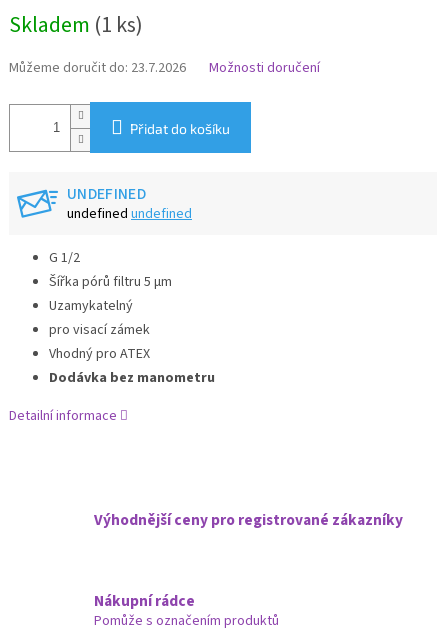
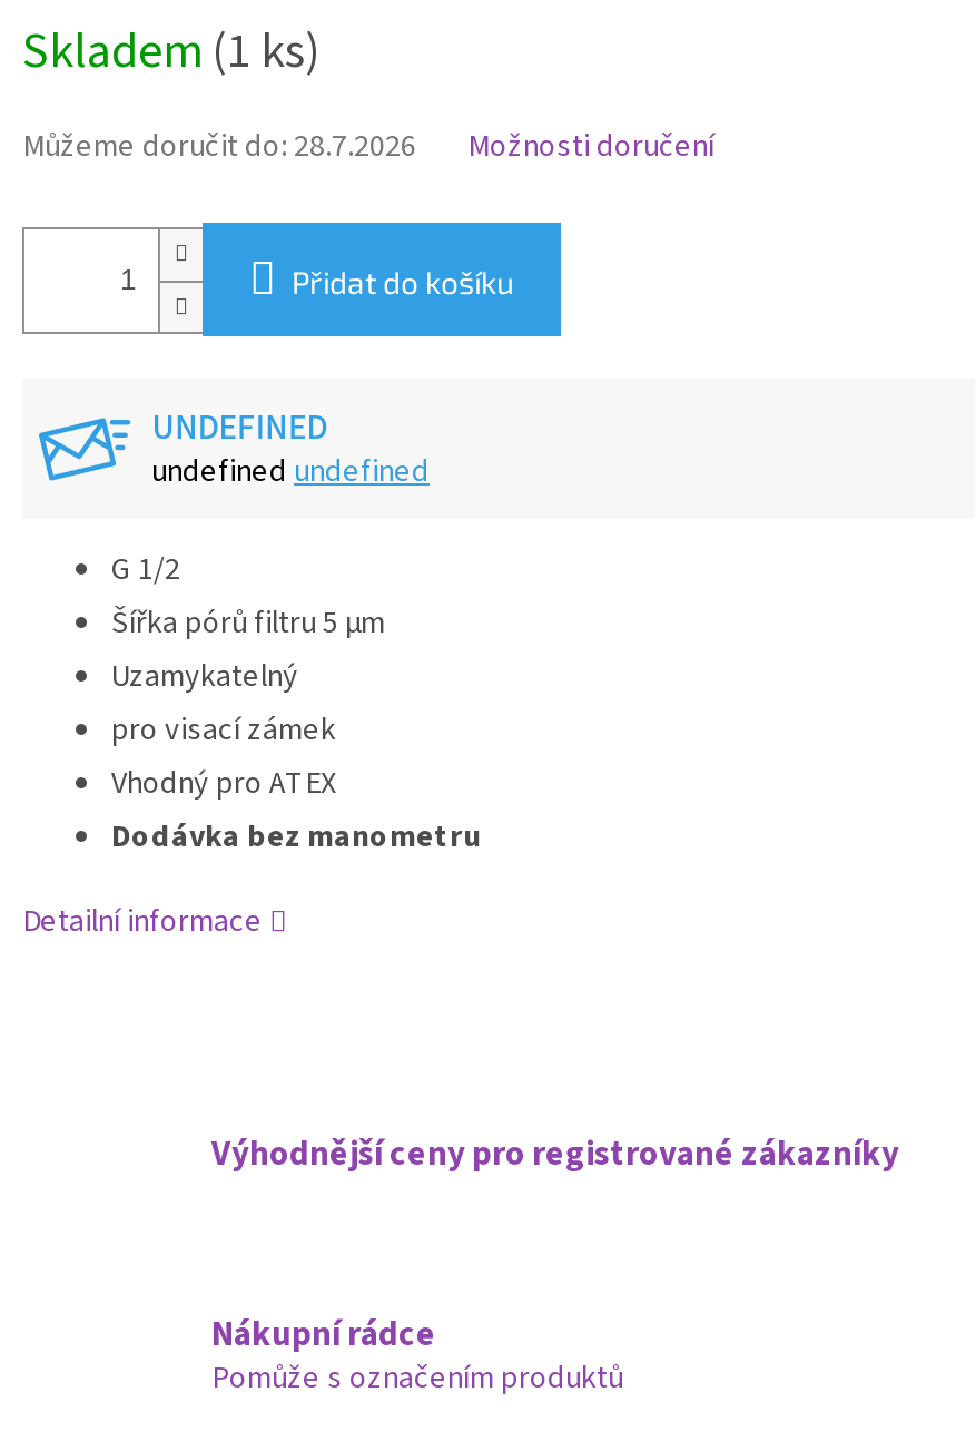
[9,58,186,78] Můžeme doručit do: 23.7.2026 -> [22,126,416,170] Můžeme doručit do: 28.7.2026

